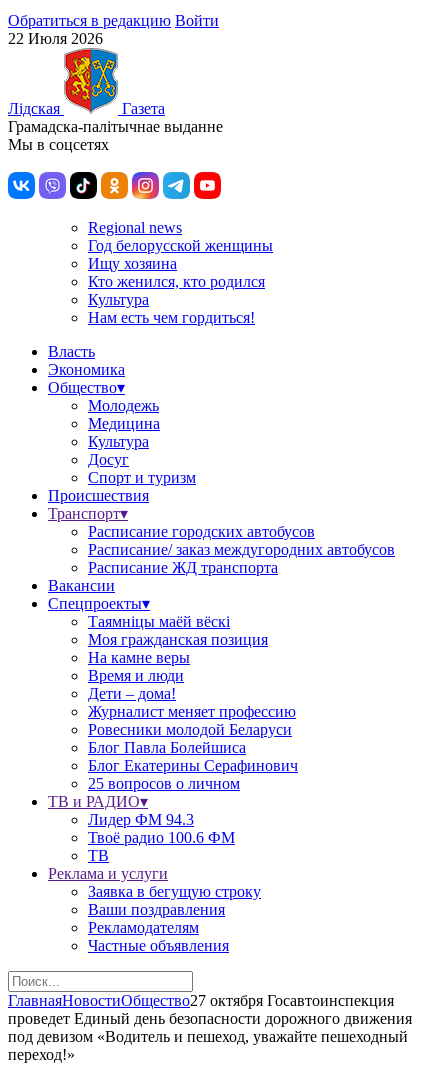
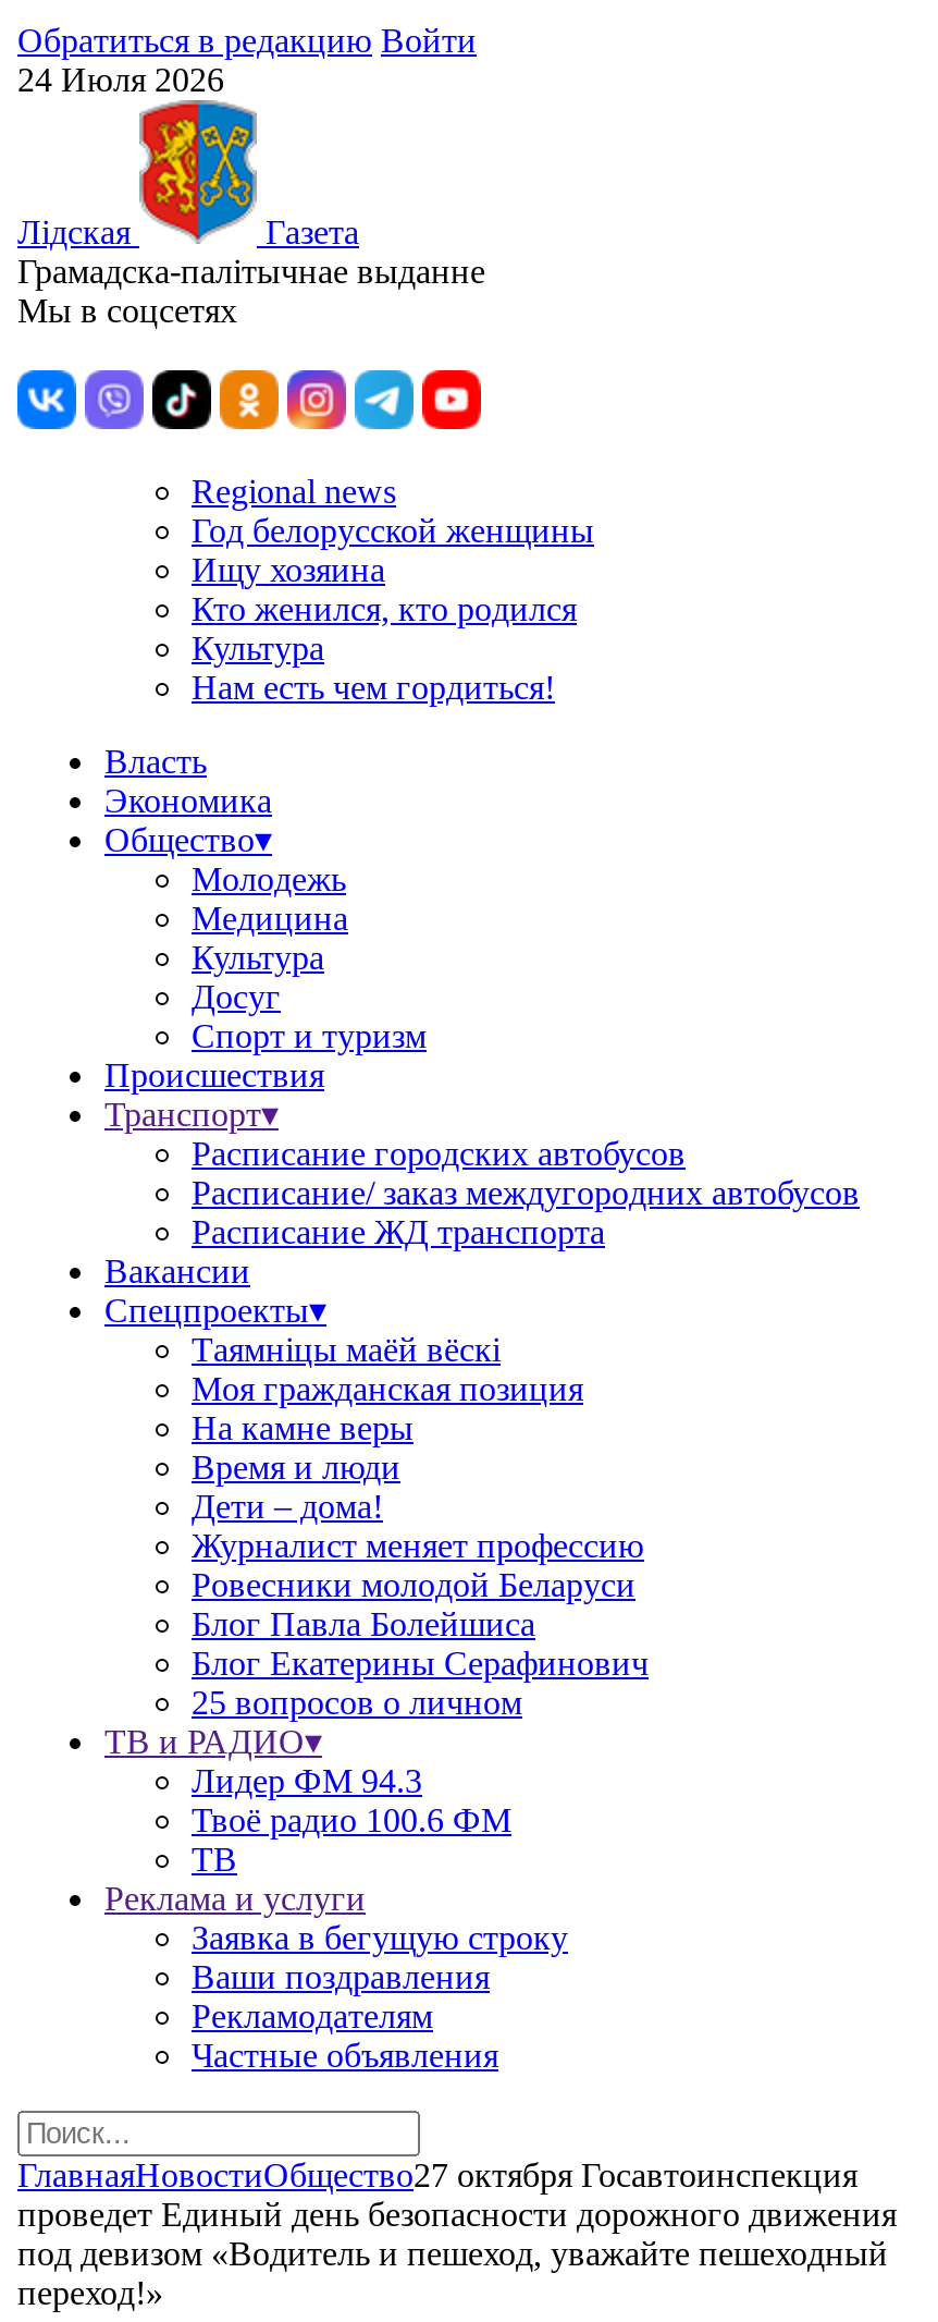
[8,30,103,47] 22 Июля 2026 -> [17,61,224,98] 24 Июля 2026

